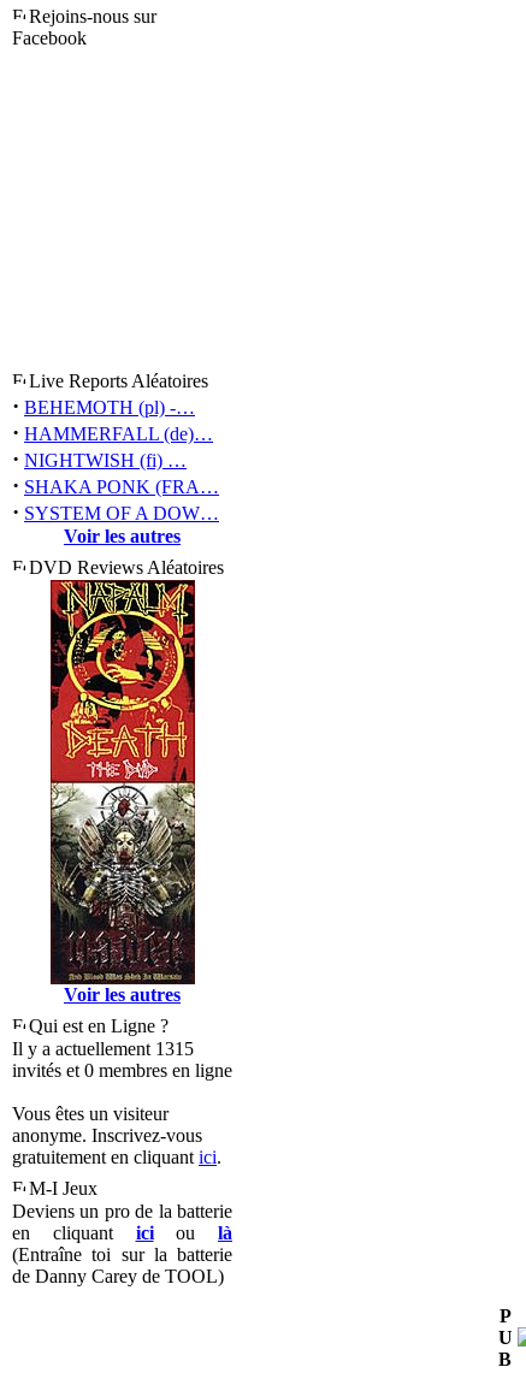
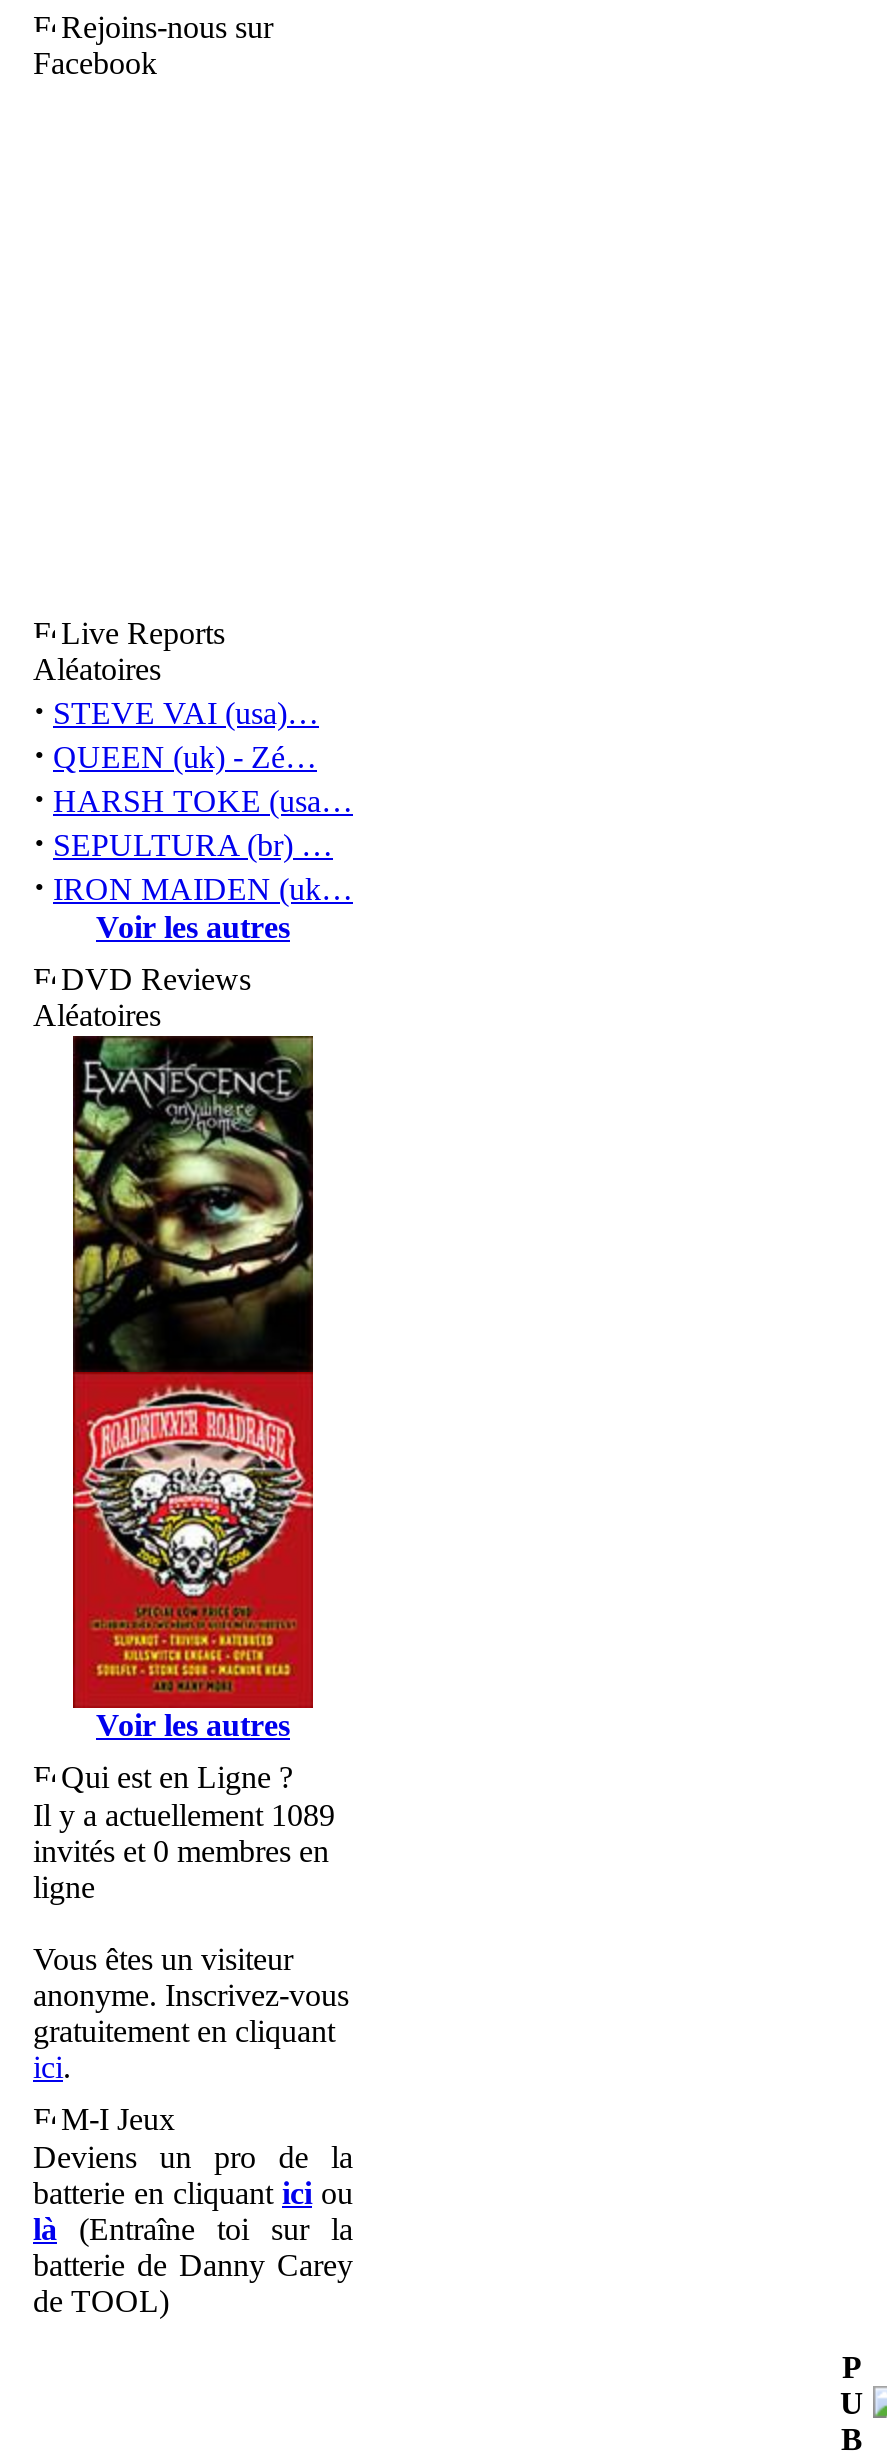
[12,371,219,525] Live Reports Aléatoires | · BEHEMOTH (pl) -… | · HAMMERFALL (de)… | · NIGHTWISH (fi) … | · SHAKA PONK (FRA… | · SYSTEM OF A DOW… -> [33,616,353,908] Live Reports | Aléatoires | · STEVE VAI (usa)… | · QUEEN (uk) - Zé… | · HARSH TOKE (usa… | · SEPULTURA (br) … | · IRON MAIDEN (uk…
[36,587,196,976] [image] -> [71,1048,337,1694] [image]
[12,1038,232,1081] Il y a actuellement 1315 | invités et 0 membres en ligne -> [33,1798,335,1904] Il y a actuellement 1089 | invités et 0 membres en | ligne

